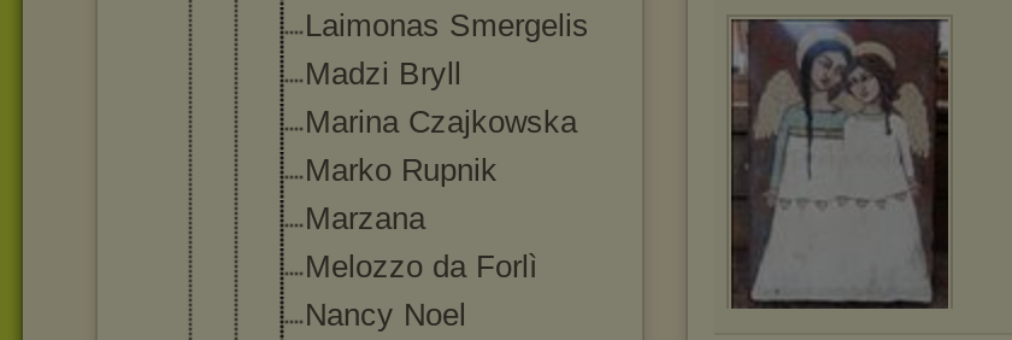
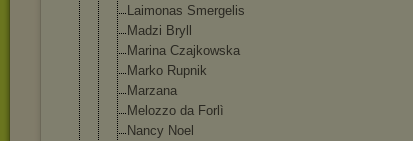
[726,14,953,311] [image] -> none

